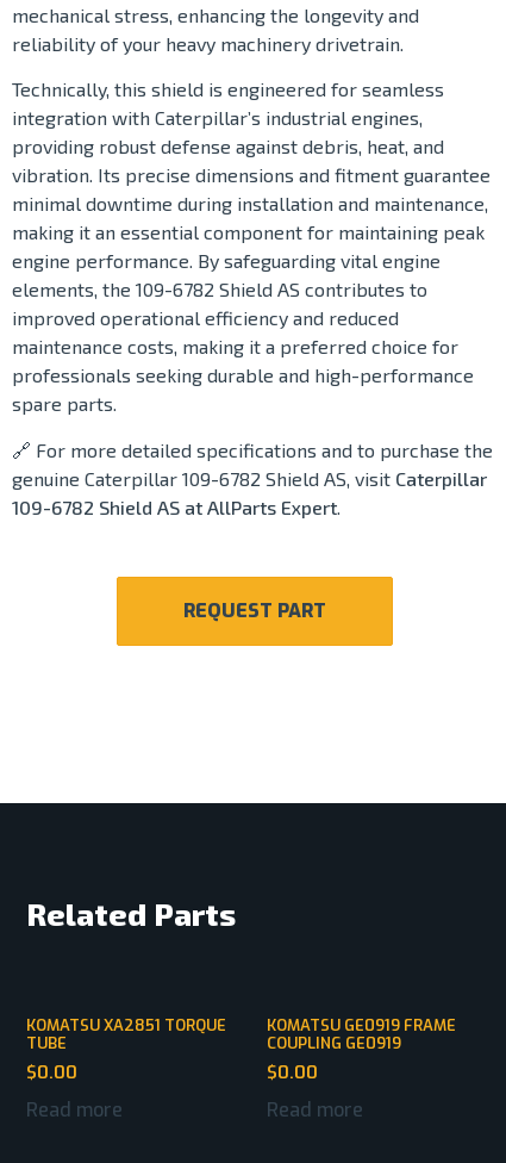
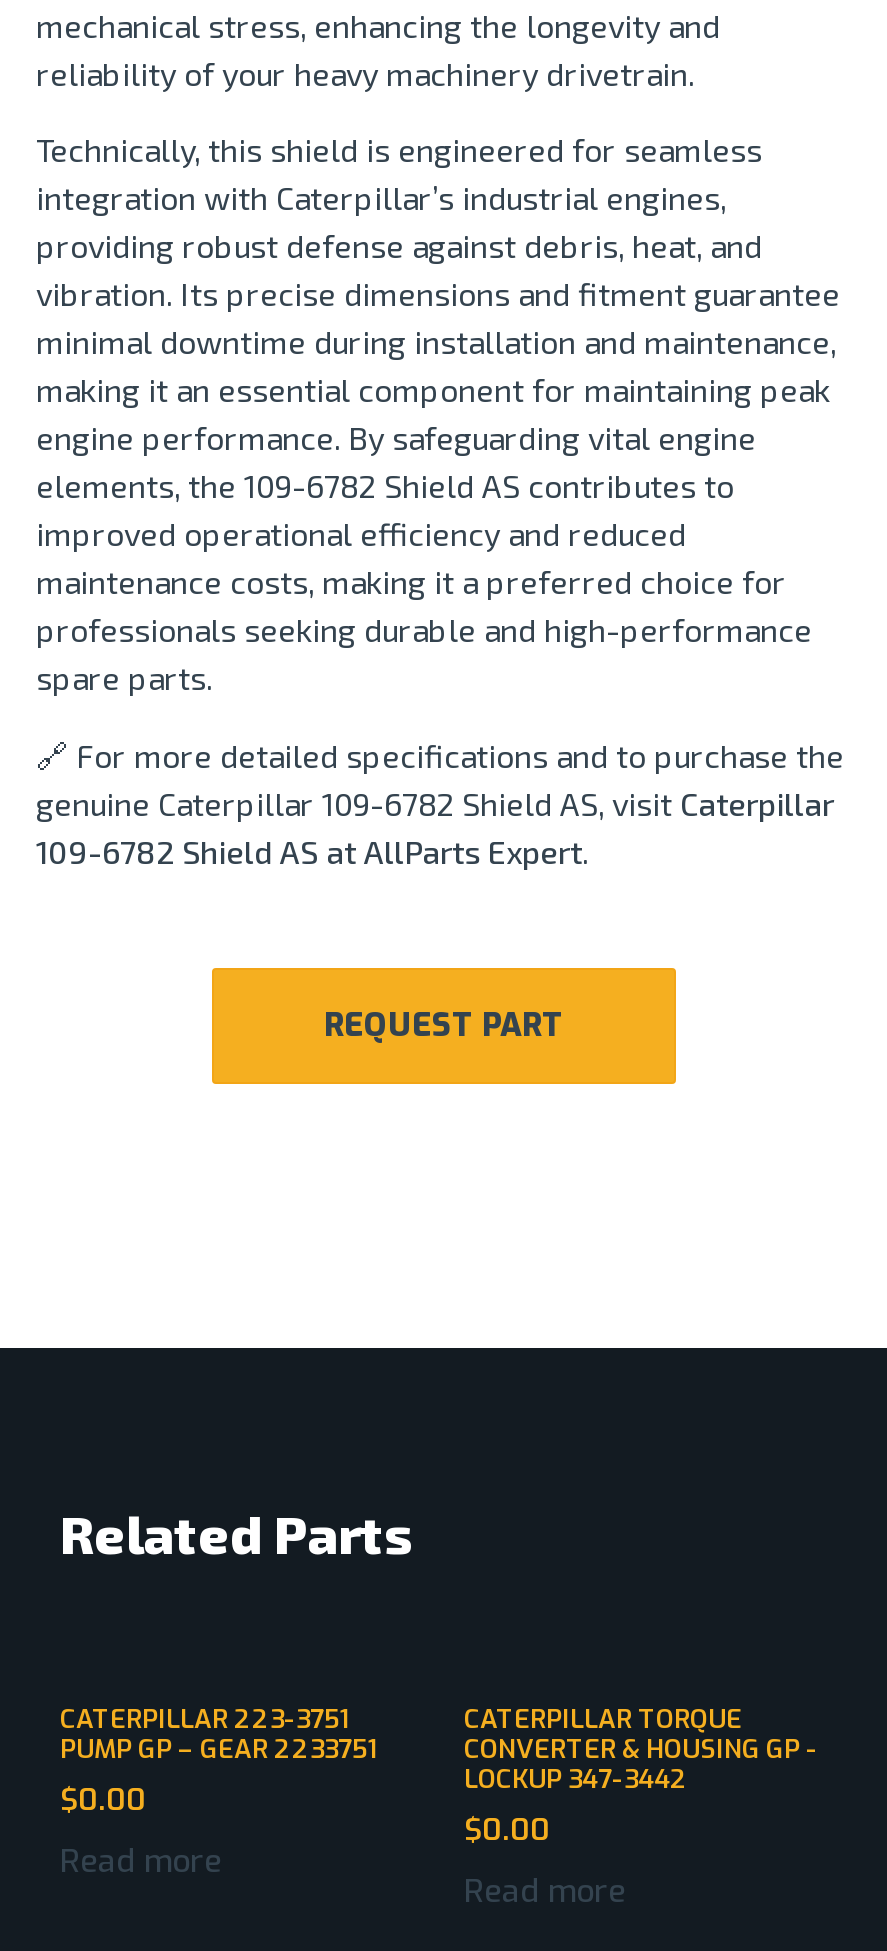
[26,1015,226,1053] KOMATSU XA2851 TORQUE | TUBE -> [60,1703,378,1767] CATERPILLAR 223-3751 | PUMP GP – GEAR 2233751
[267,1015,456,1053] KOMATSU GE0919 FRAME | COUPLING GE0919 -> [464,1703,818,1797] CATERPILLAR TORQUE | CONVERTER & HOUSING GP - | LOCKUP 347-3442

